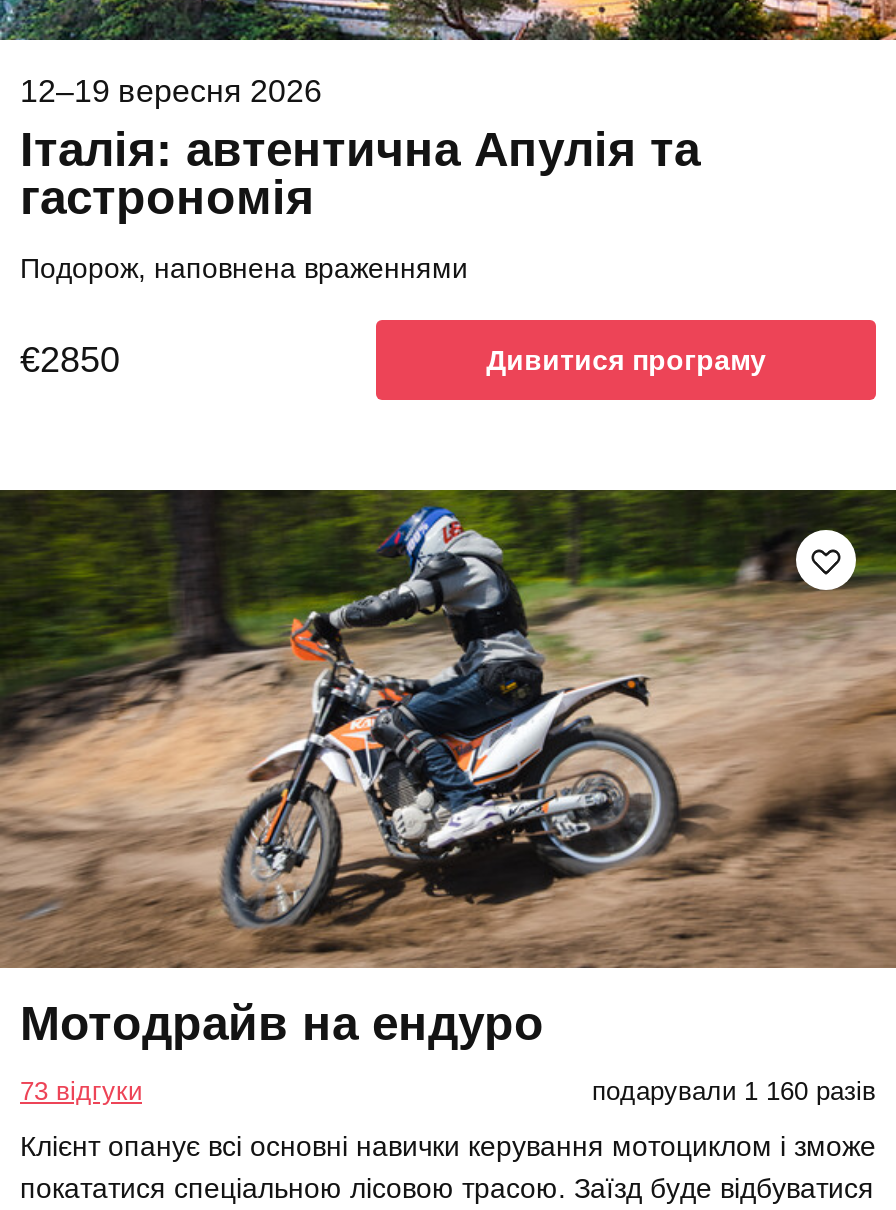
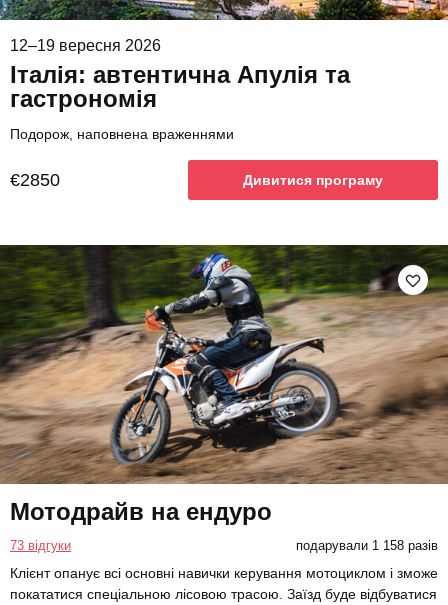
[592,1075,876,1105] подарували 1 160 разів -> [296,537,438,552] подарували 1 158 разів

